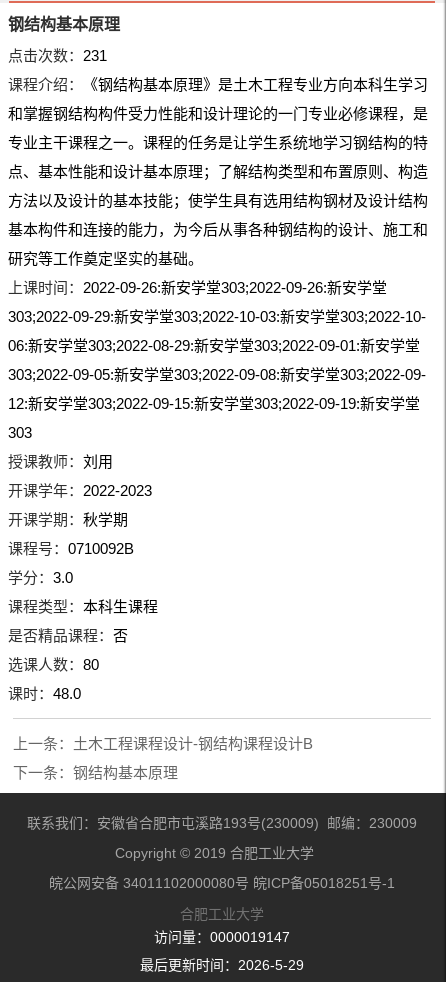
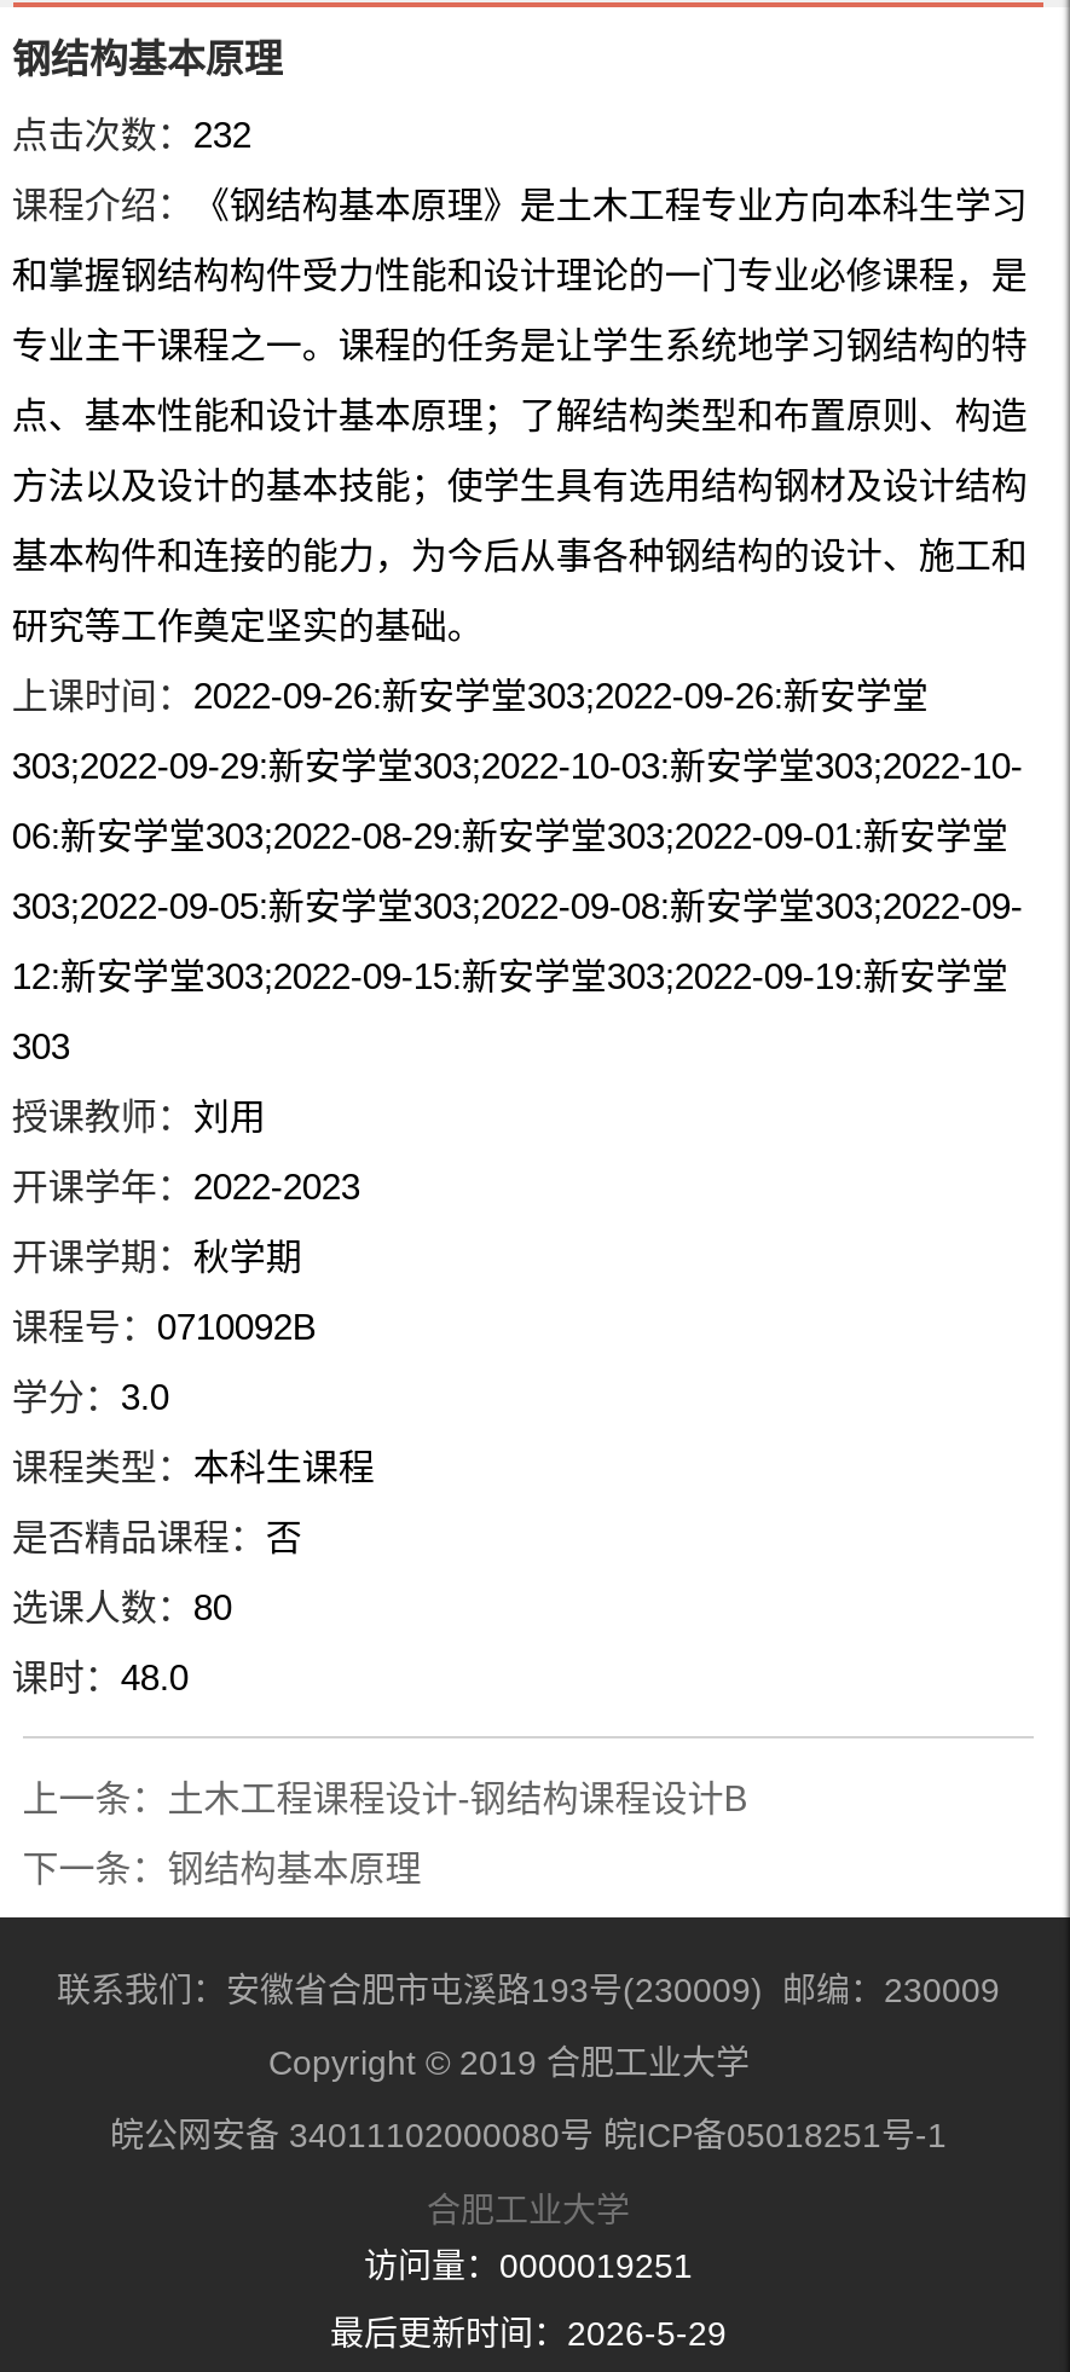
[8,47,107,64] 点击次数：231 -> [12,114,251,155] 点击次数：232
[154,929,290,945] 访问量：0000019147 -> [364,2246,693,2285] 访问量：0000019251

